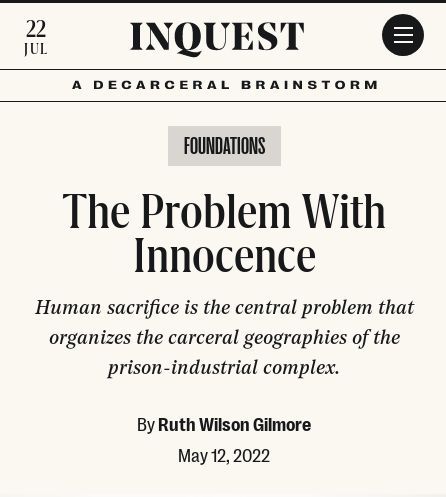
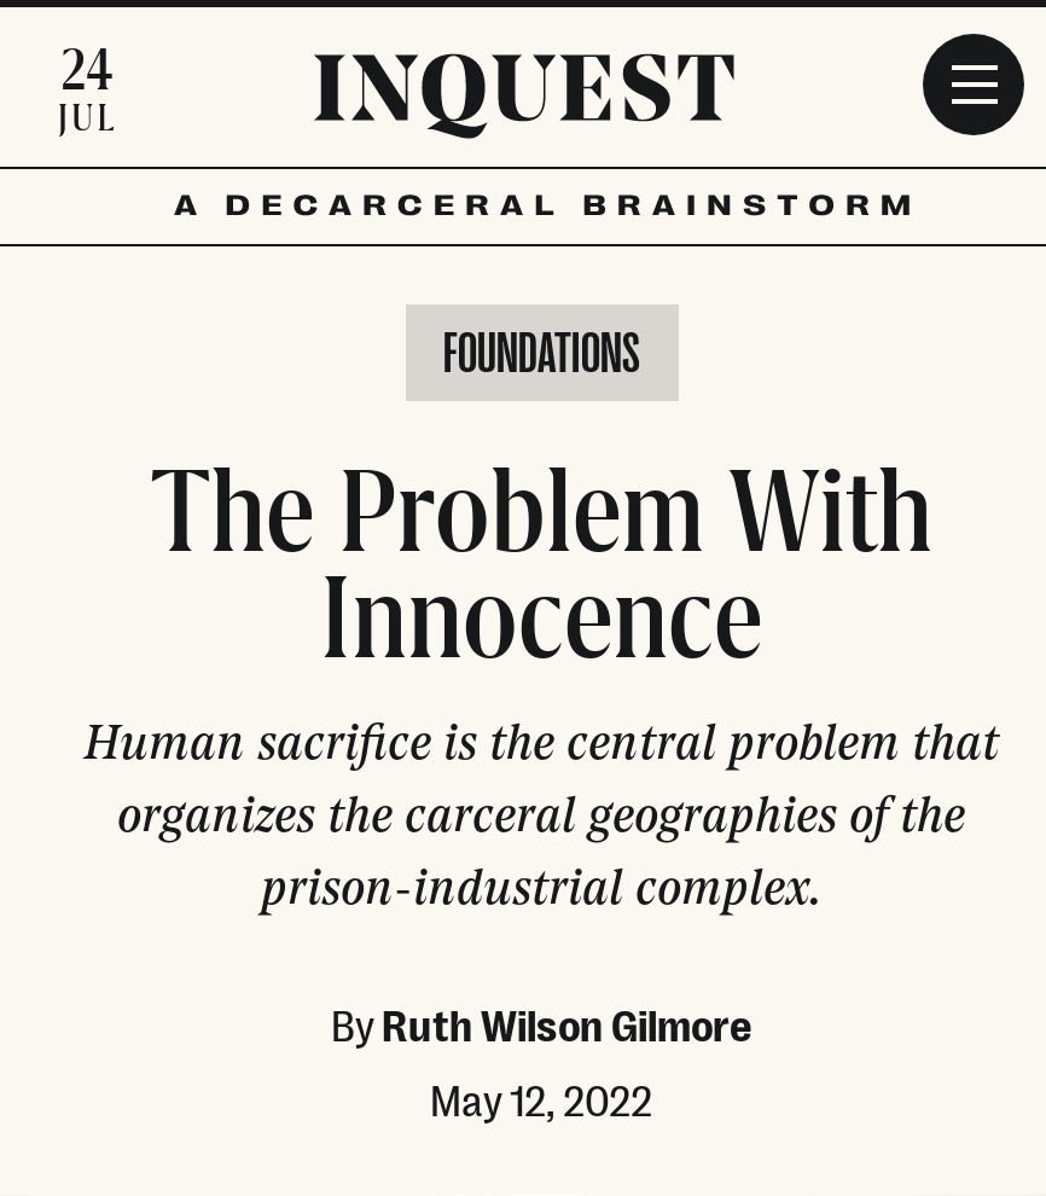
[26,12,46,43] 22 -> [61,30,115,105] 24

